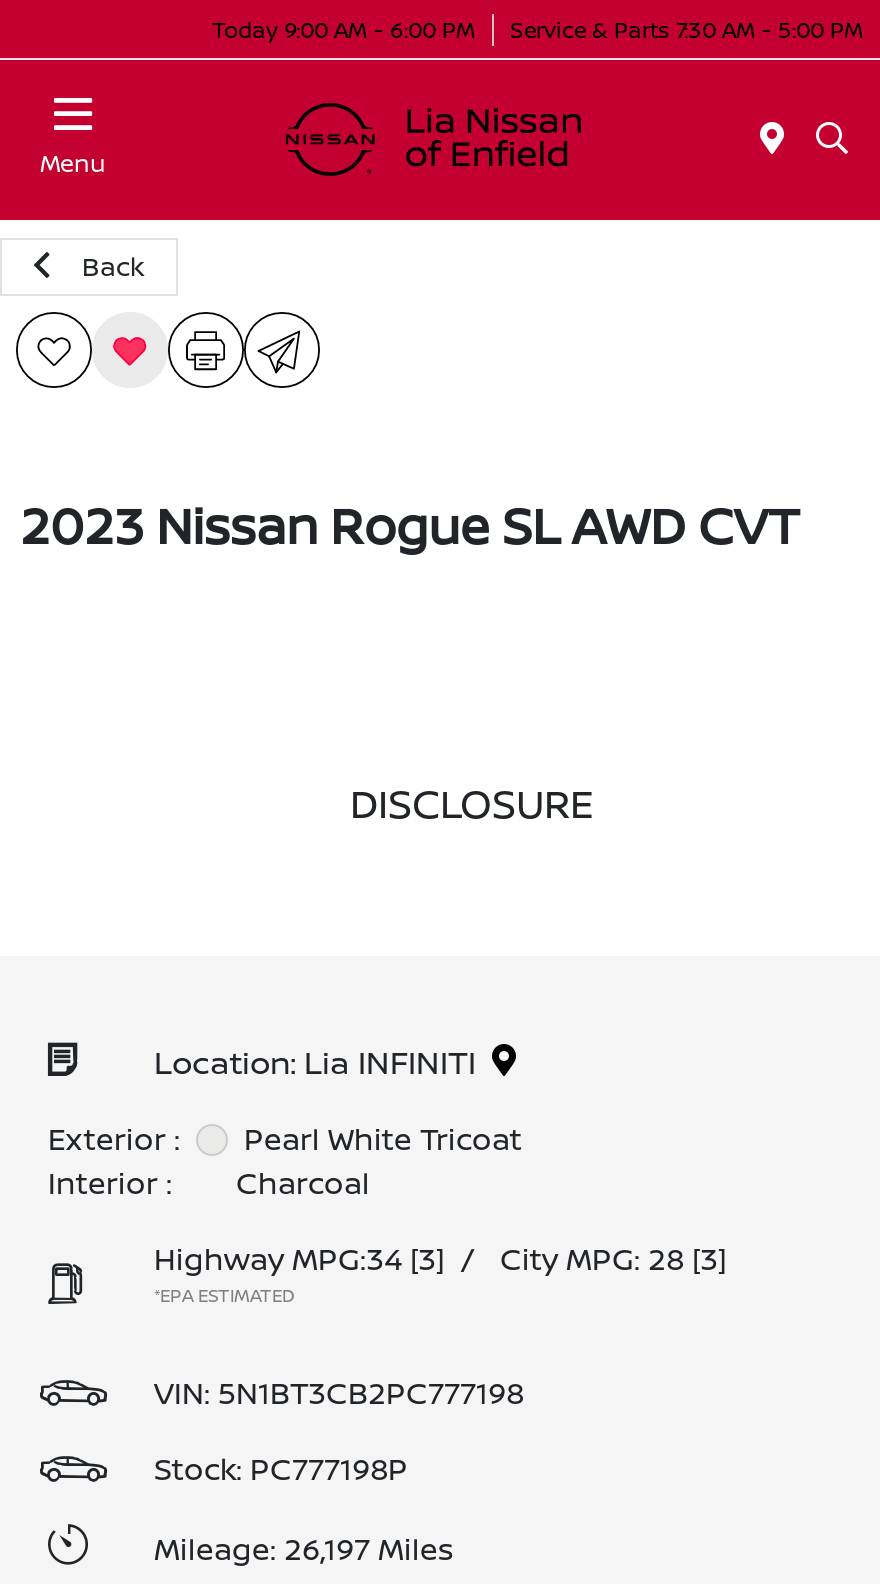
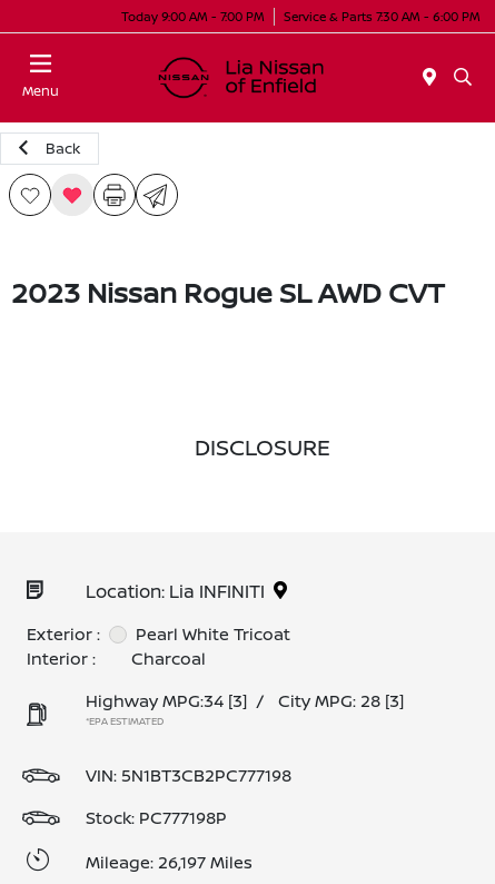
[212,13,476,43] Today 9:00 AM - 6:00 PM -> [121,7,265,24] Today 9:00 AM - 7:00 PM
[510,13,864,43] Service & Parts 7:30 AM - 5:00 PM -> [284,7,481,24] Service & Parts 7:30 AM - 6:00 PM

